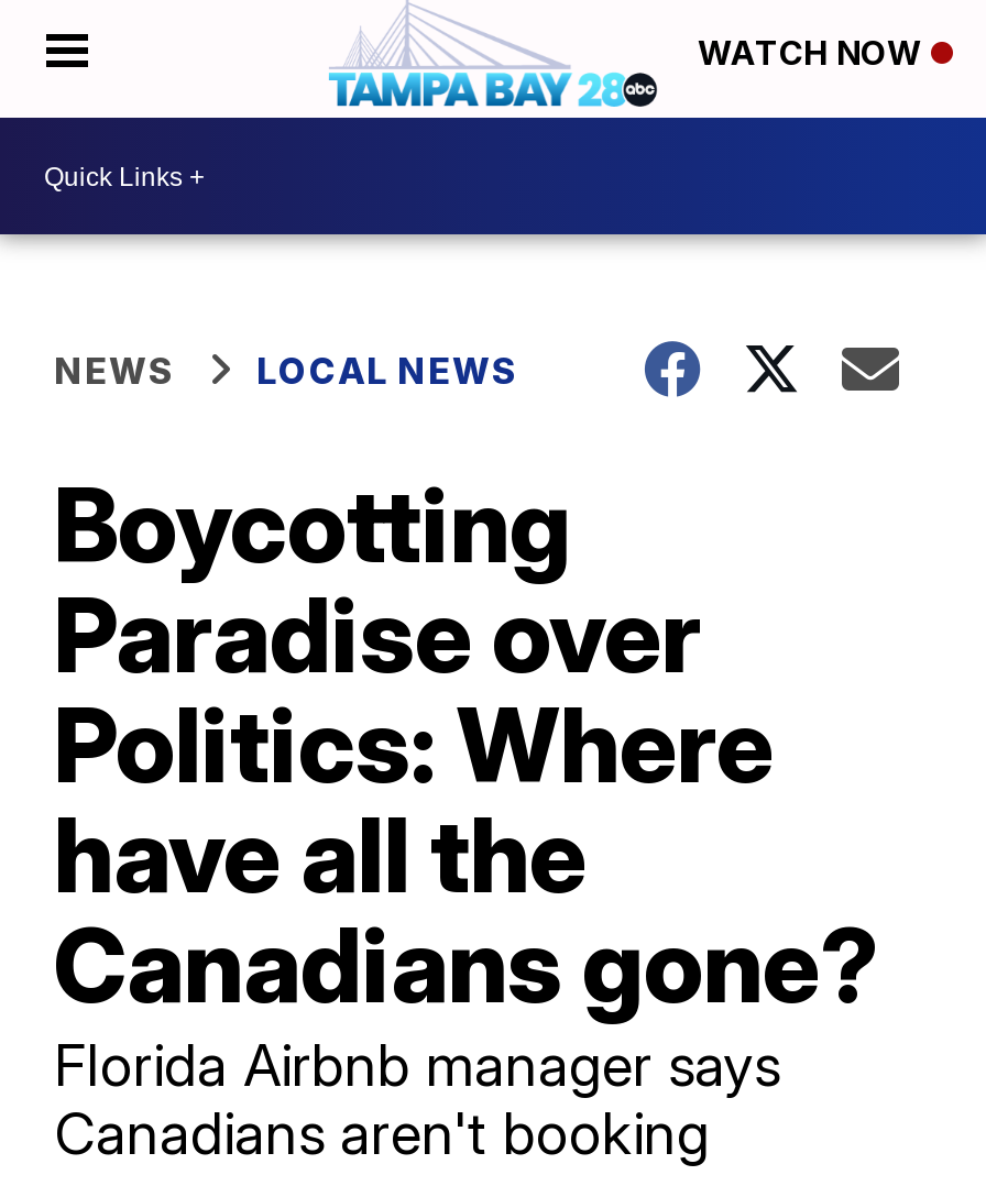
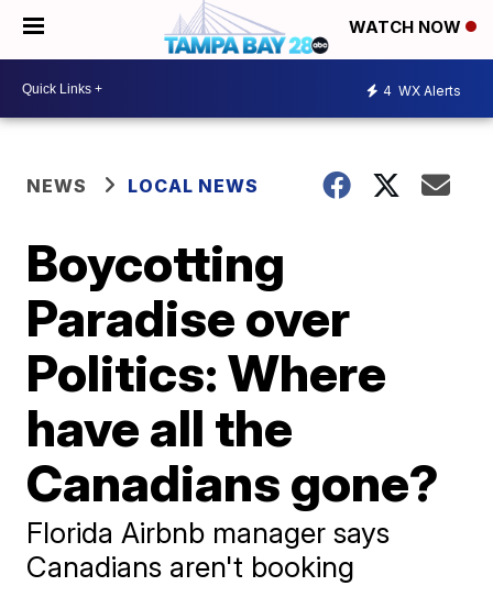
none -> [383,82,461,98] 4 WX Alerts

